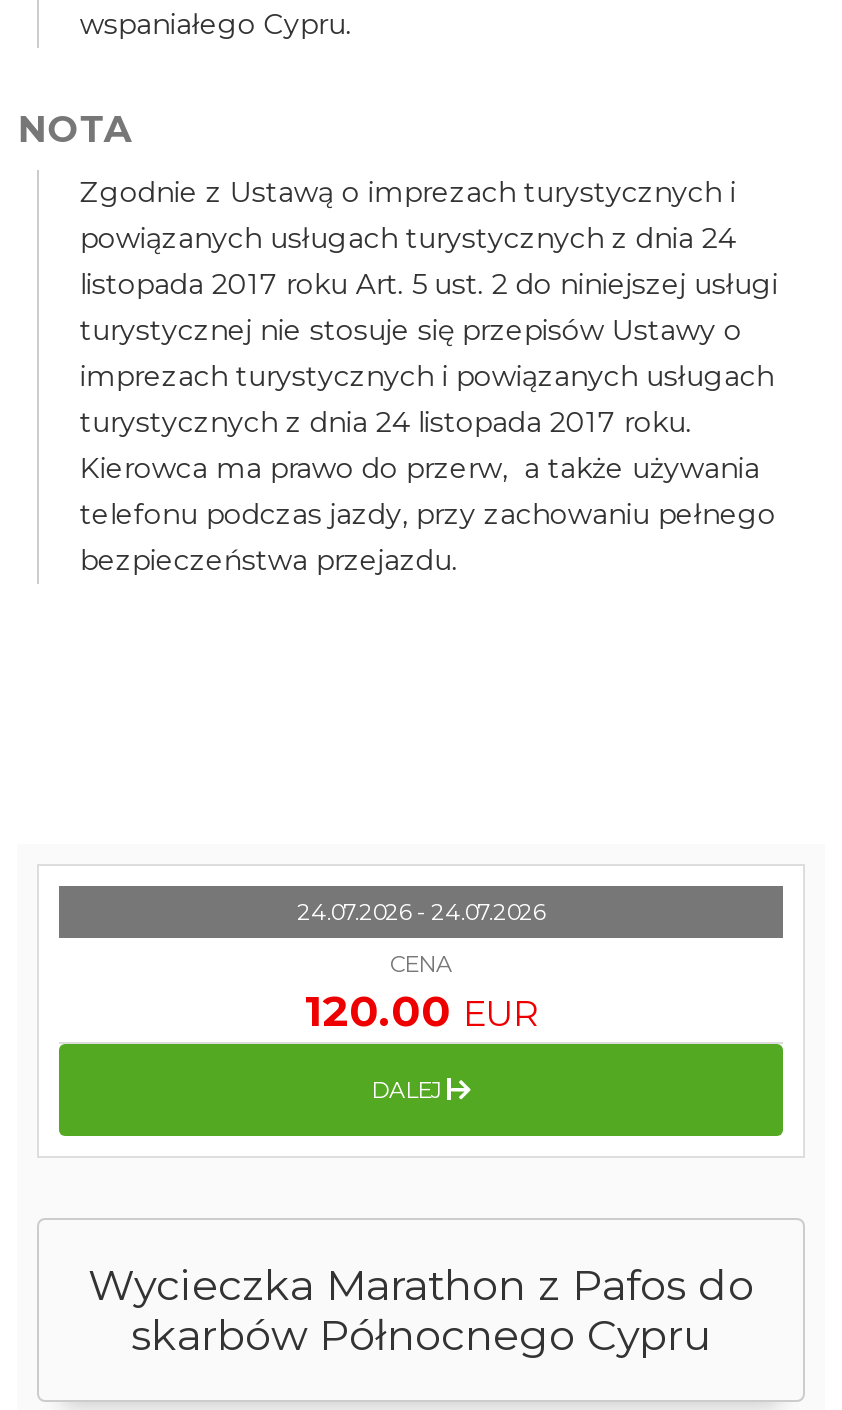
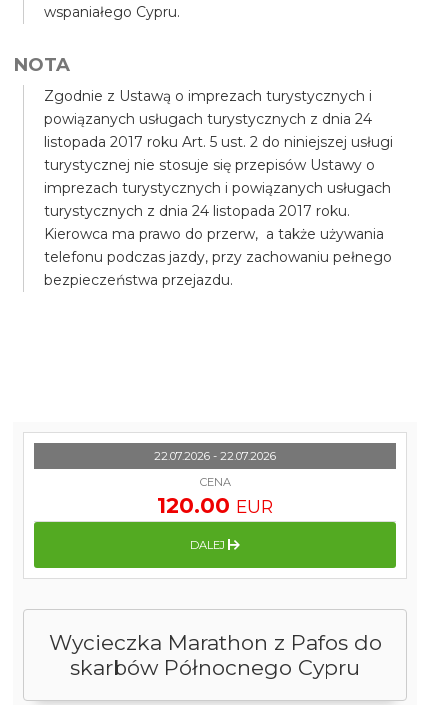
[297,898,545,926] 24.07.2026 - 24.07.2026 -> [154,449,276,463] 22.07.2026 - 22.07.2026

